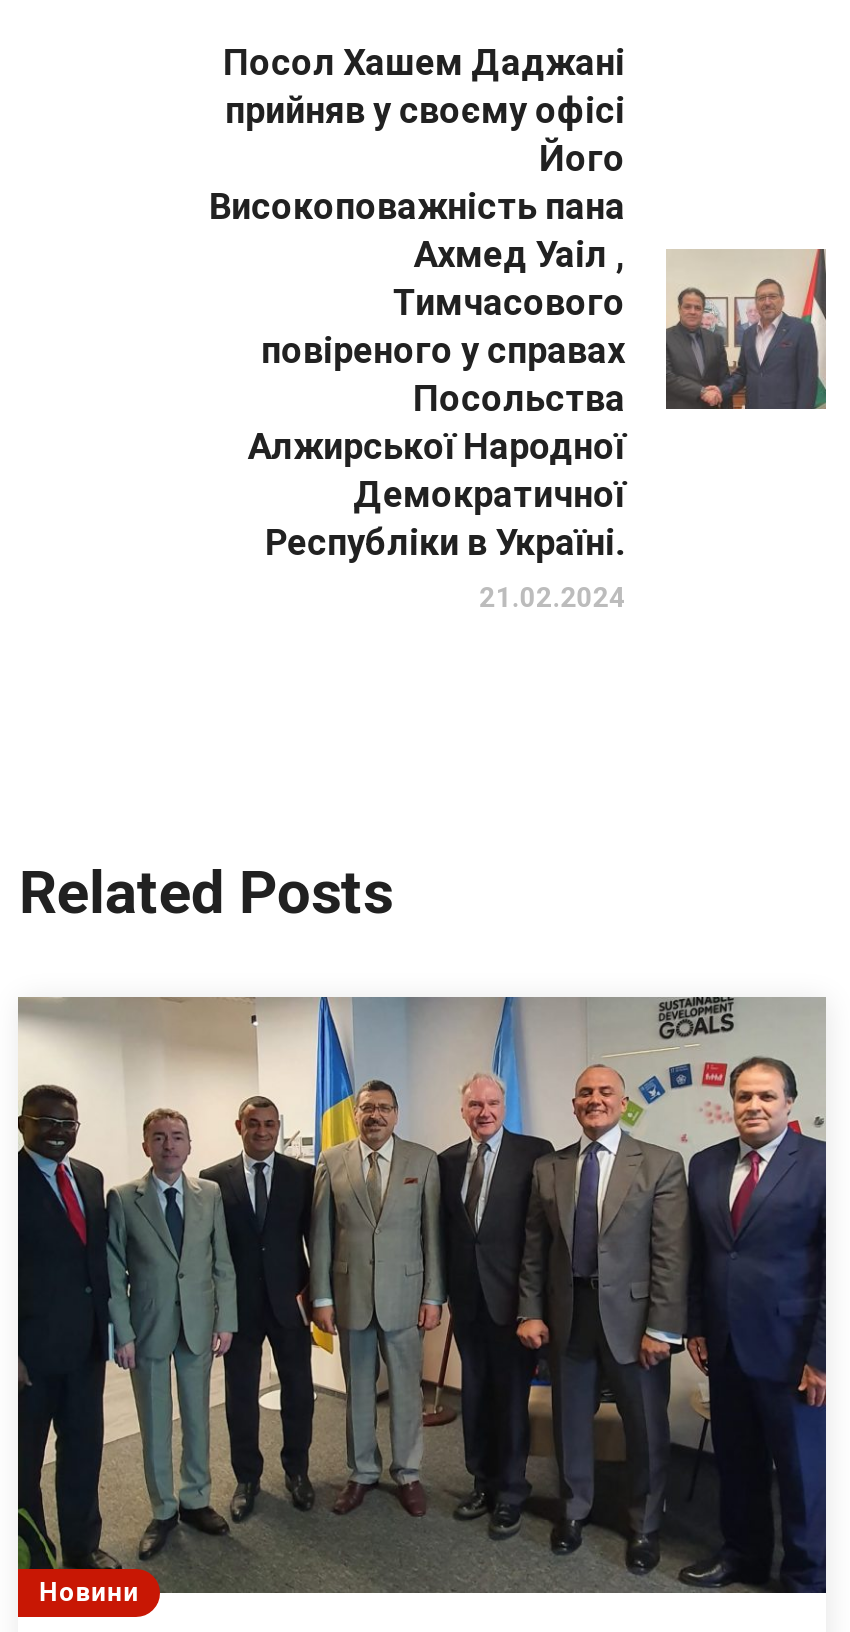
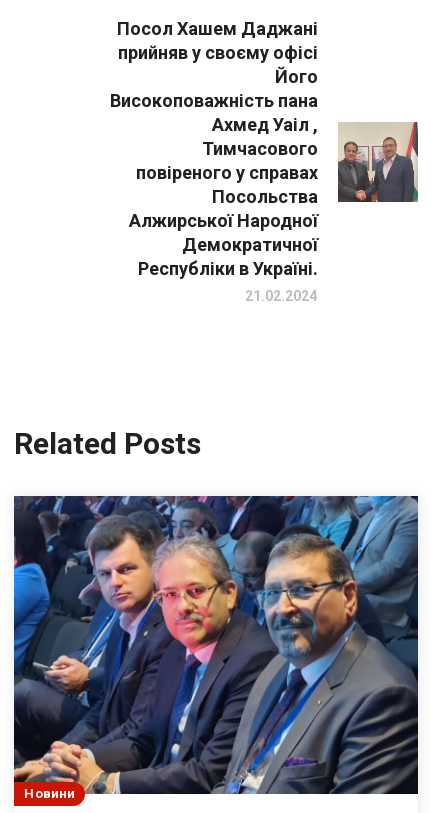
[16,995,828,1595] [image] -> [13,495,419,795] [image]

